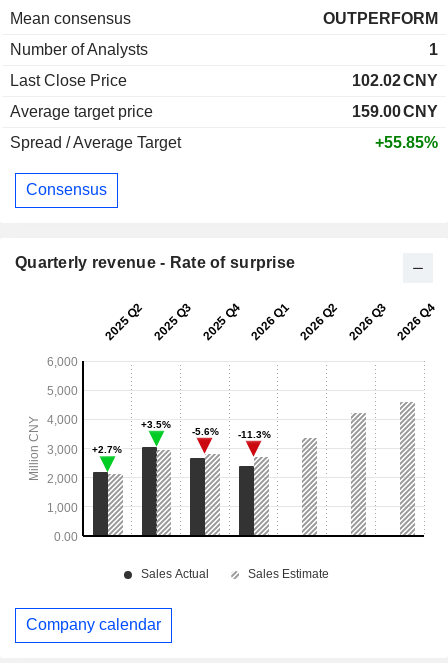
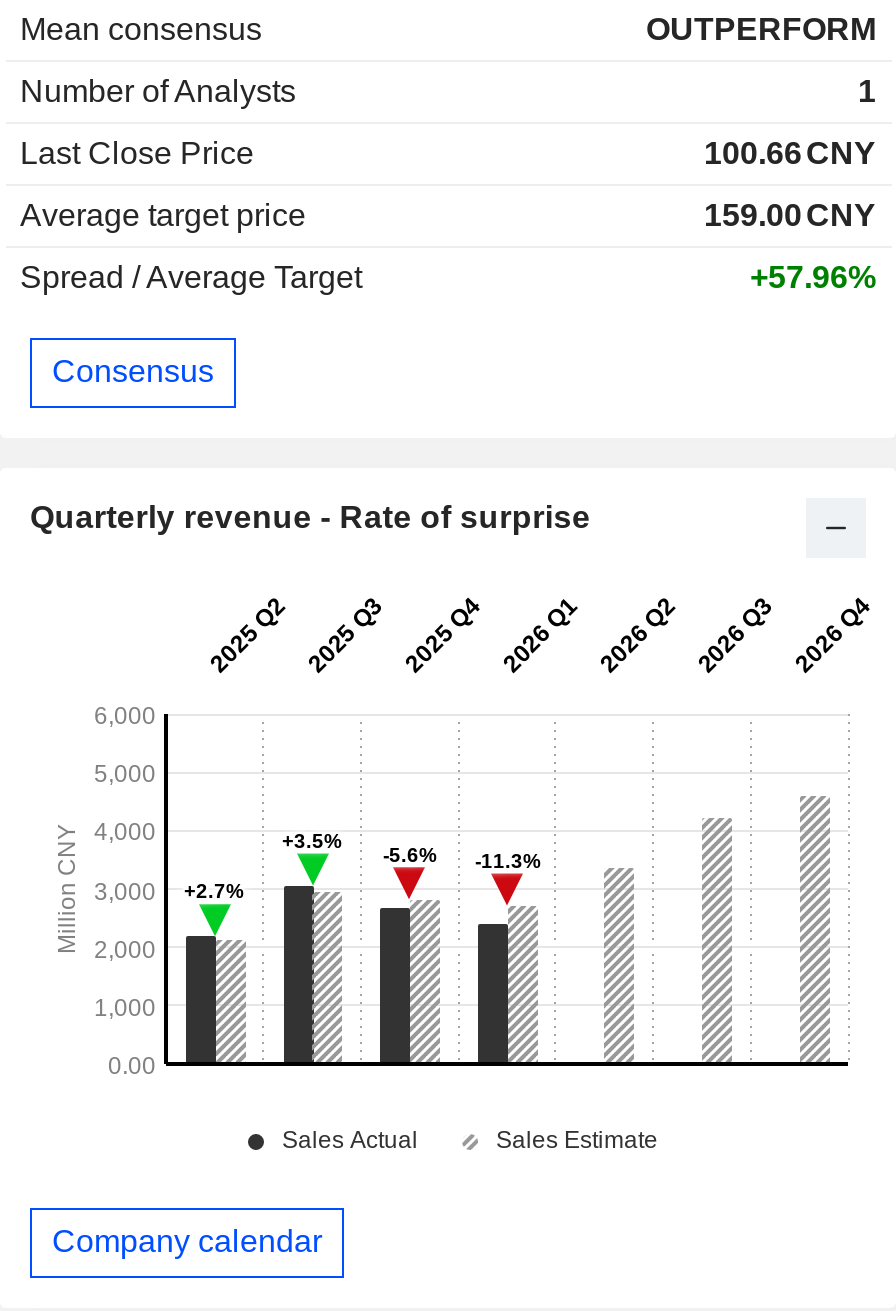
[352,71,438,88] 102.02 CNY -> [704,135,876,169] 100.66 CNY
[375,133,438,150] +55.85% -> [750,259,876,293] +57.96%

